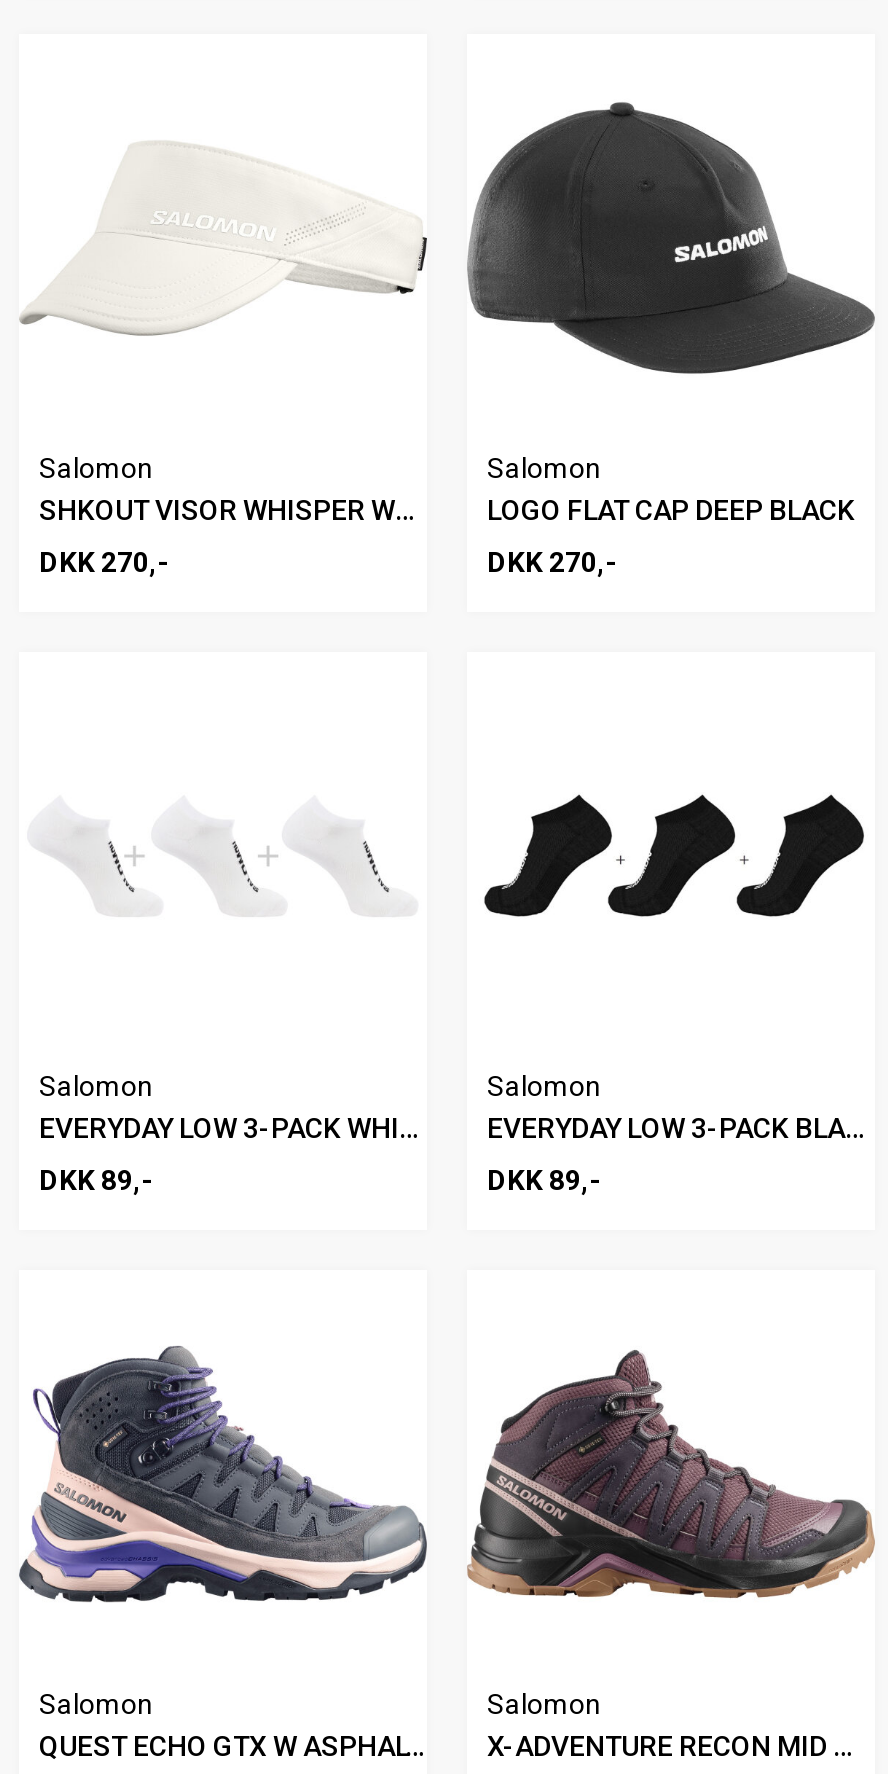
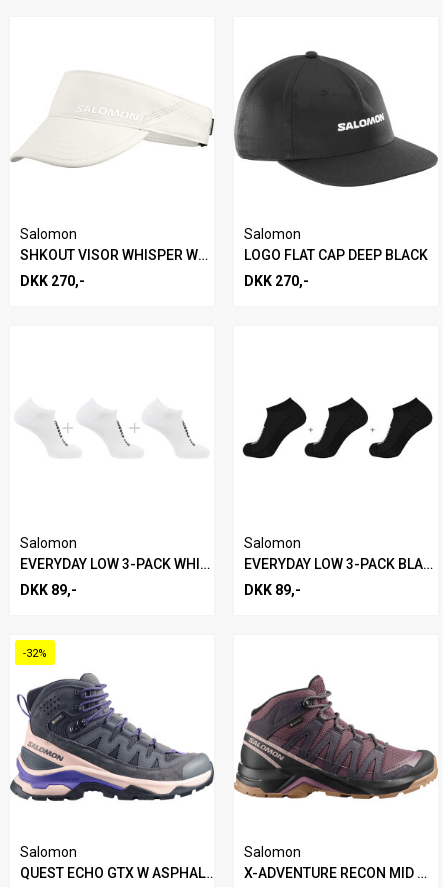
none -> [23,646,47,659] -32%

